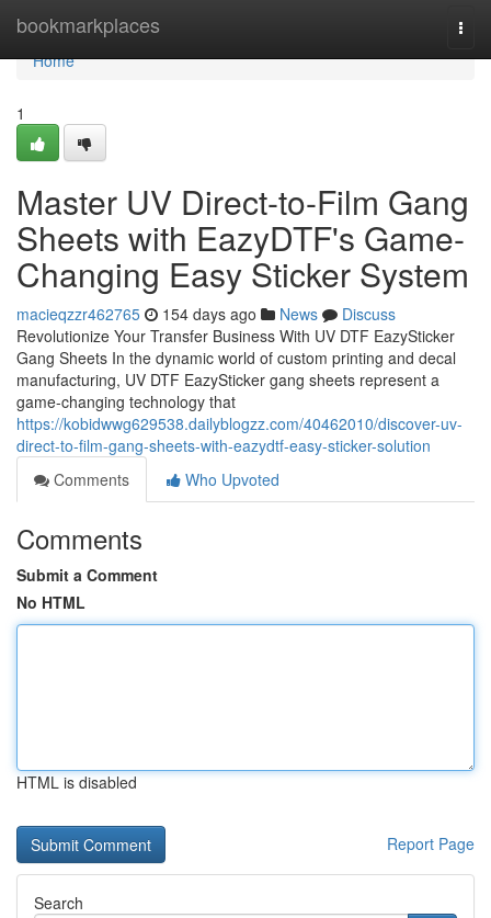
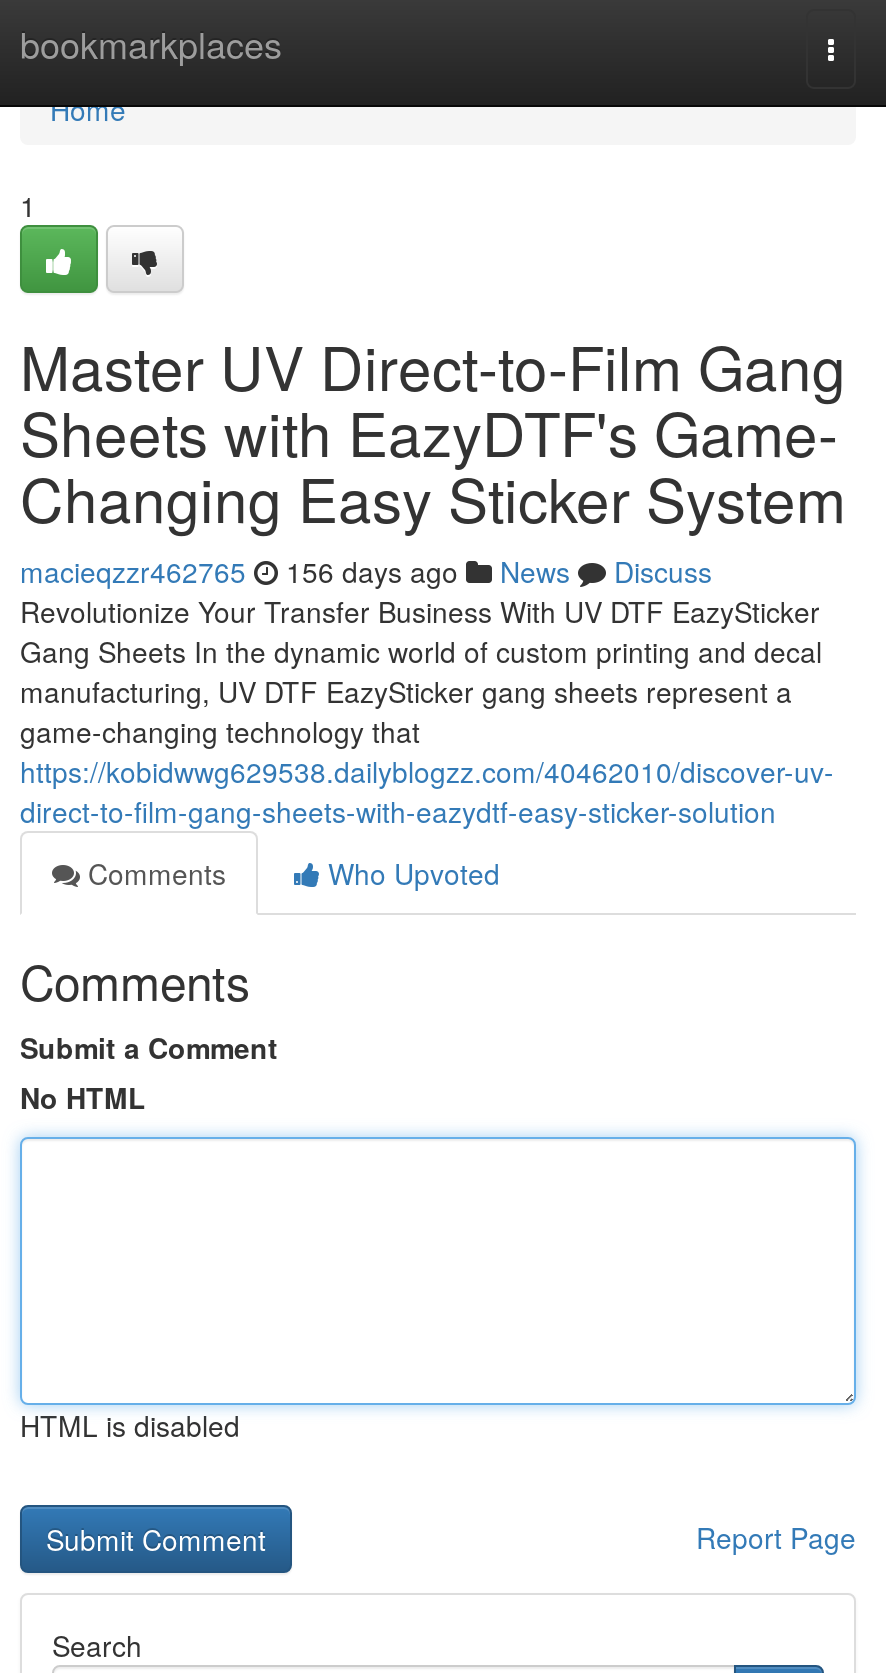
[16,303,396,325] macieqzzr462765 154 days ago News Discuss -> [20,551,712,591] macieqzzr462765 156 days ago News Discuss

